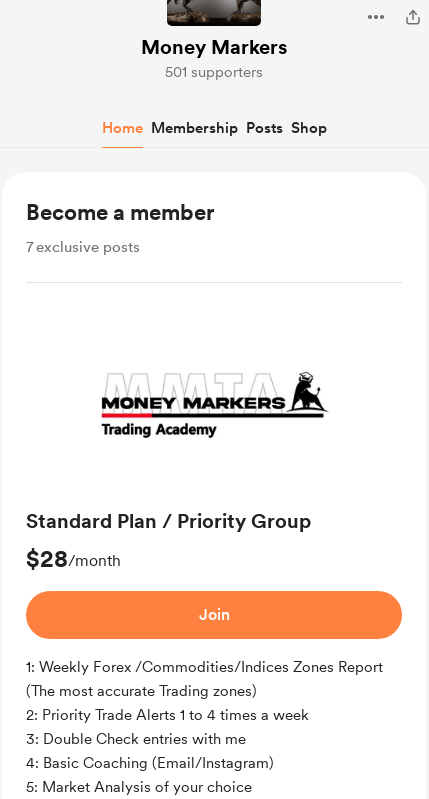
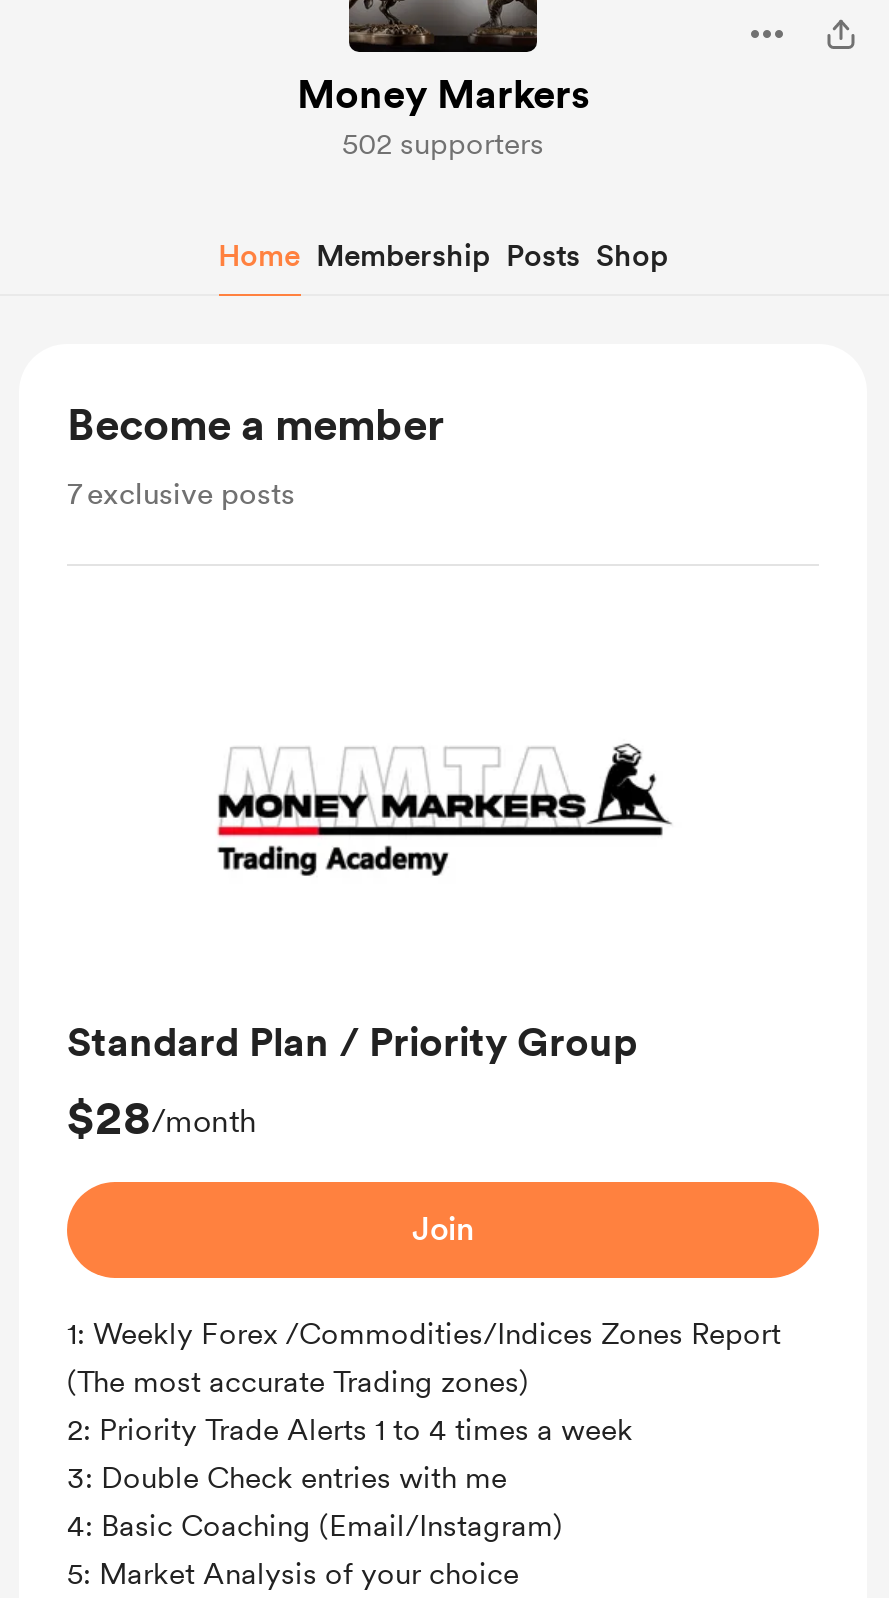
[165,63,263,81] 501 supporters -> [342,126,544,162] 502 supporters

